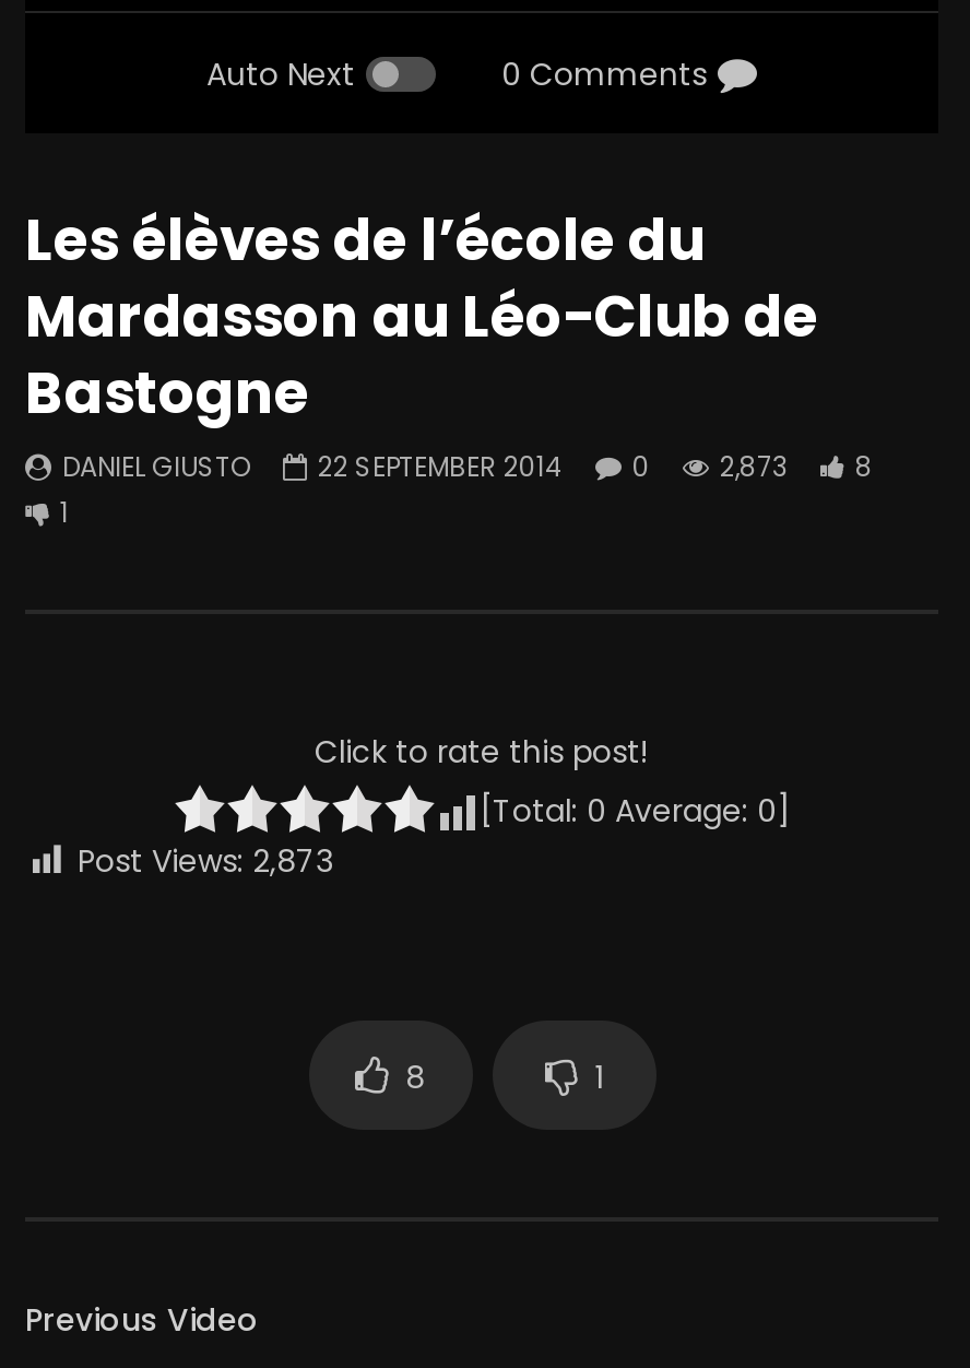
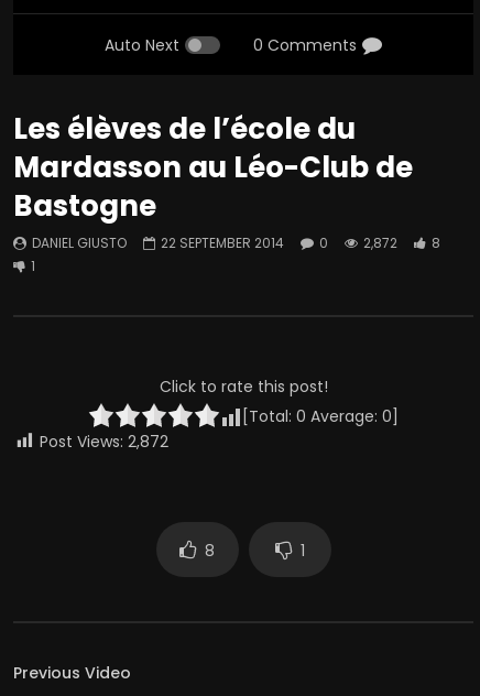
[62,448,873,485] DANIEL GIUSTO 22 SEPTEMBER 2014 0 2,873 8 -> [32,234,440,252] DANIEL GIUSTO 22 SEPTEMBER 2014 0 2,872 8
[78,839,333,883] Post Views: 2,873 -> [40,430,168,453] Post Views: 2,872

